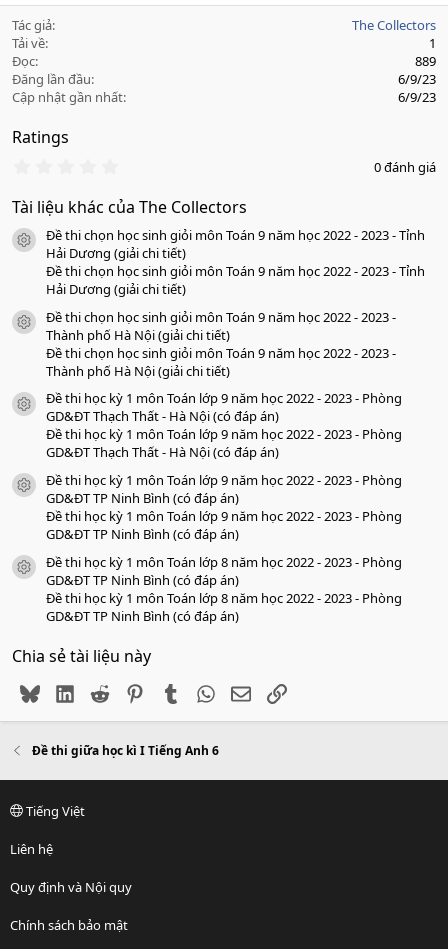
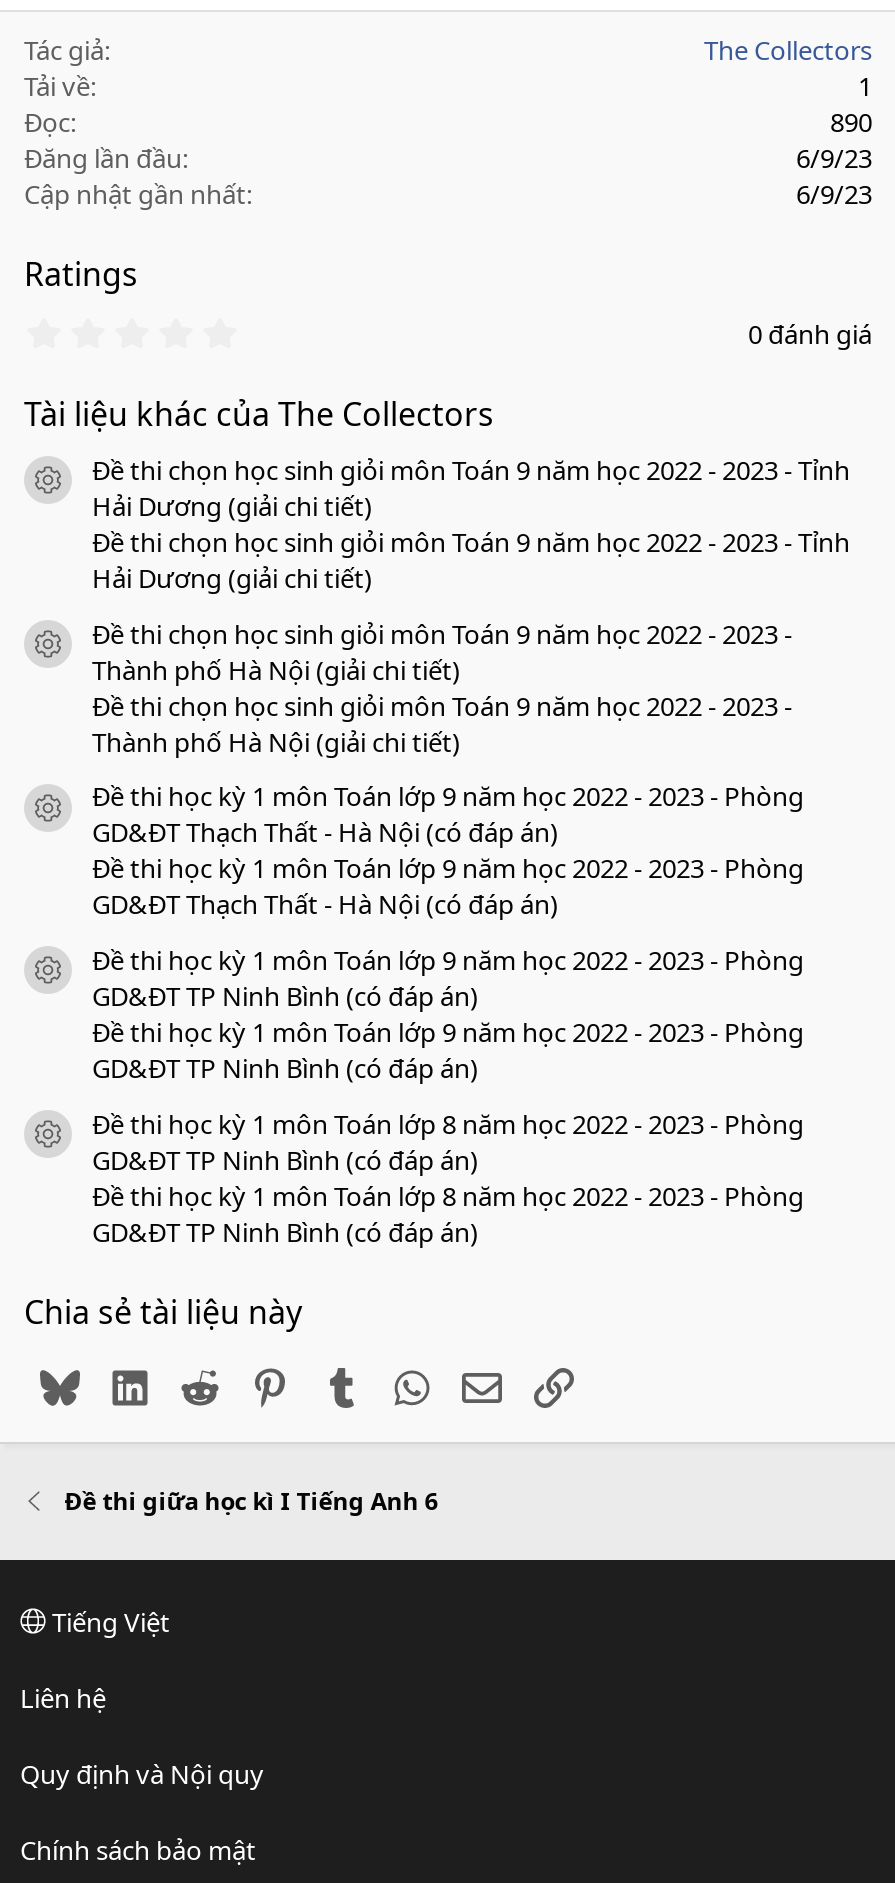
[415,52,436,70] 889 -> [830,105,872,141] 890

